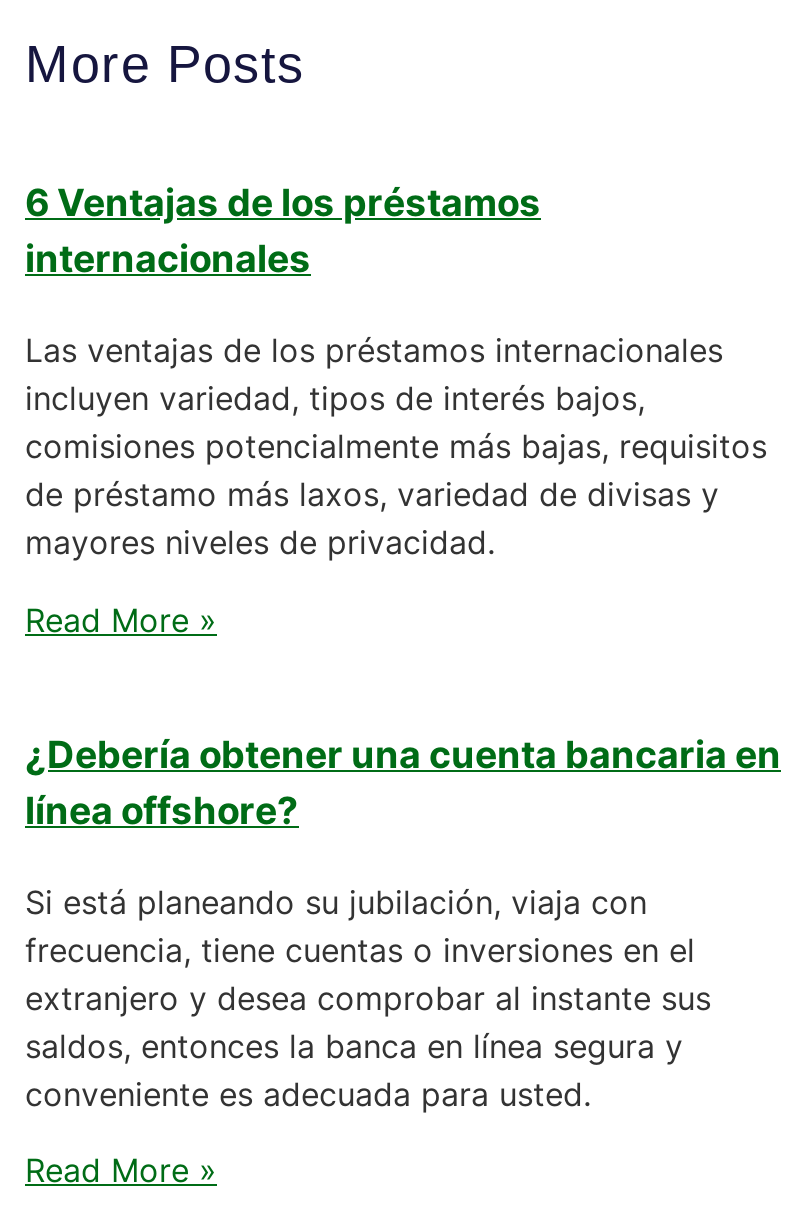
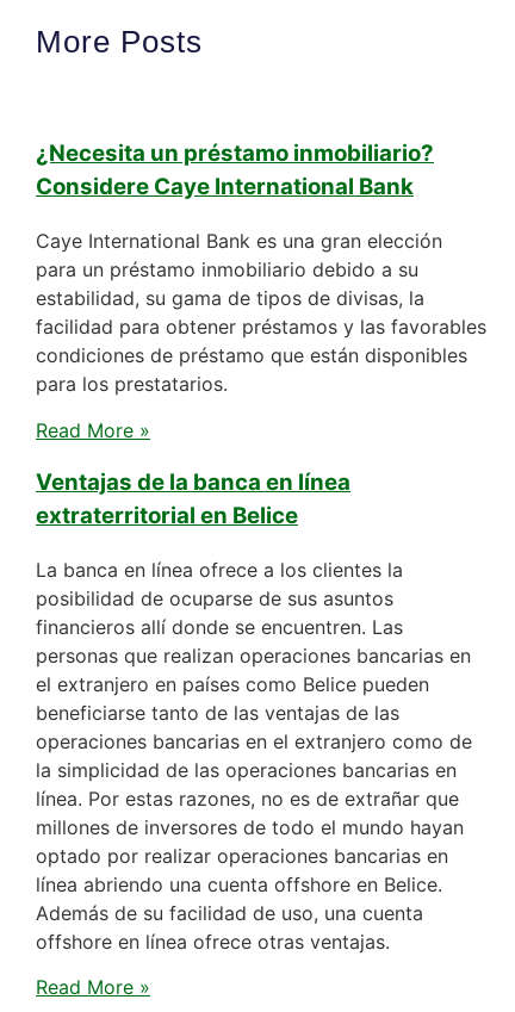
[25,181,541,283] 6 Ventajas de los préstamos | internacionales -> [36,140,434,201] ¿Necesita un préstamo inmobiliario? | Considere Caye International Bank
[25,330,767,562] Las ventajas de los préstamos internacionales | incluyen variedad, tipos de interés bajos, | comisiones potencialmente más bajas, requisitos | de préstamo más laxos, variedad de divisas y | mayores niveles de privacidad. -> [36,229,486,396] Caye International Bank es una gran elección | para un préstamo inmobiliario debido a su | estabilidad, su gama de tipos de divisas, la | facilidad para obtener préstamos y las favorables | condiciones de préstamo que están disponibles | para los prestatarios.
[25,733,781,835] ¿Debería obtener una cuenta bancaria en | línea offshore? -> [36,469,350,530] Ventajas de la banca en línea | extraterritorial en Belice
[25,882,711,1114] Si está planeando su jubilación, viaja con | frecuencia, tiene cuentas o inversiones en el | extranjero y desea comprobar al instante sus | saldos, entonces la banca en línea segura y | conveniente es adecuada para usted. -> [36,558,472,954] La banca en línea ofrece a los clientes la | posibilidad de ocuparse de sus asuntos | financieros allí donde se encuentren. Las | personas que realizan operaciones bancarias en | el extranjero en países como Belice pueden | beneficiarse tanto de las ventajas de las | operaciones bancarias en el extranjero como de | la simplicidad de las operaciones bancarias en | línea. Por estas razones, no es de extrañar que | millones de inversores de todo el mundo hayan | optado por realizar operaciones bancarias en | línea abriendo una cuenta offshore en Belice. | Además de su facilidad de uso, una cuenta | offshore en línea ofrece otras ventajas.

